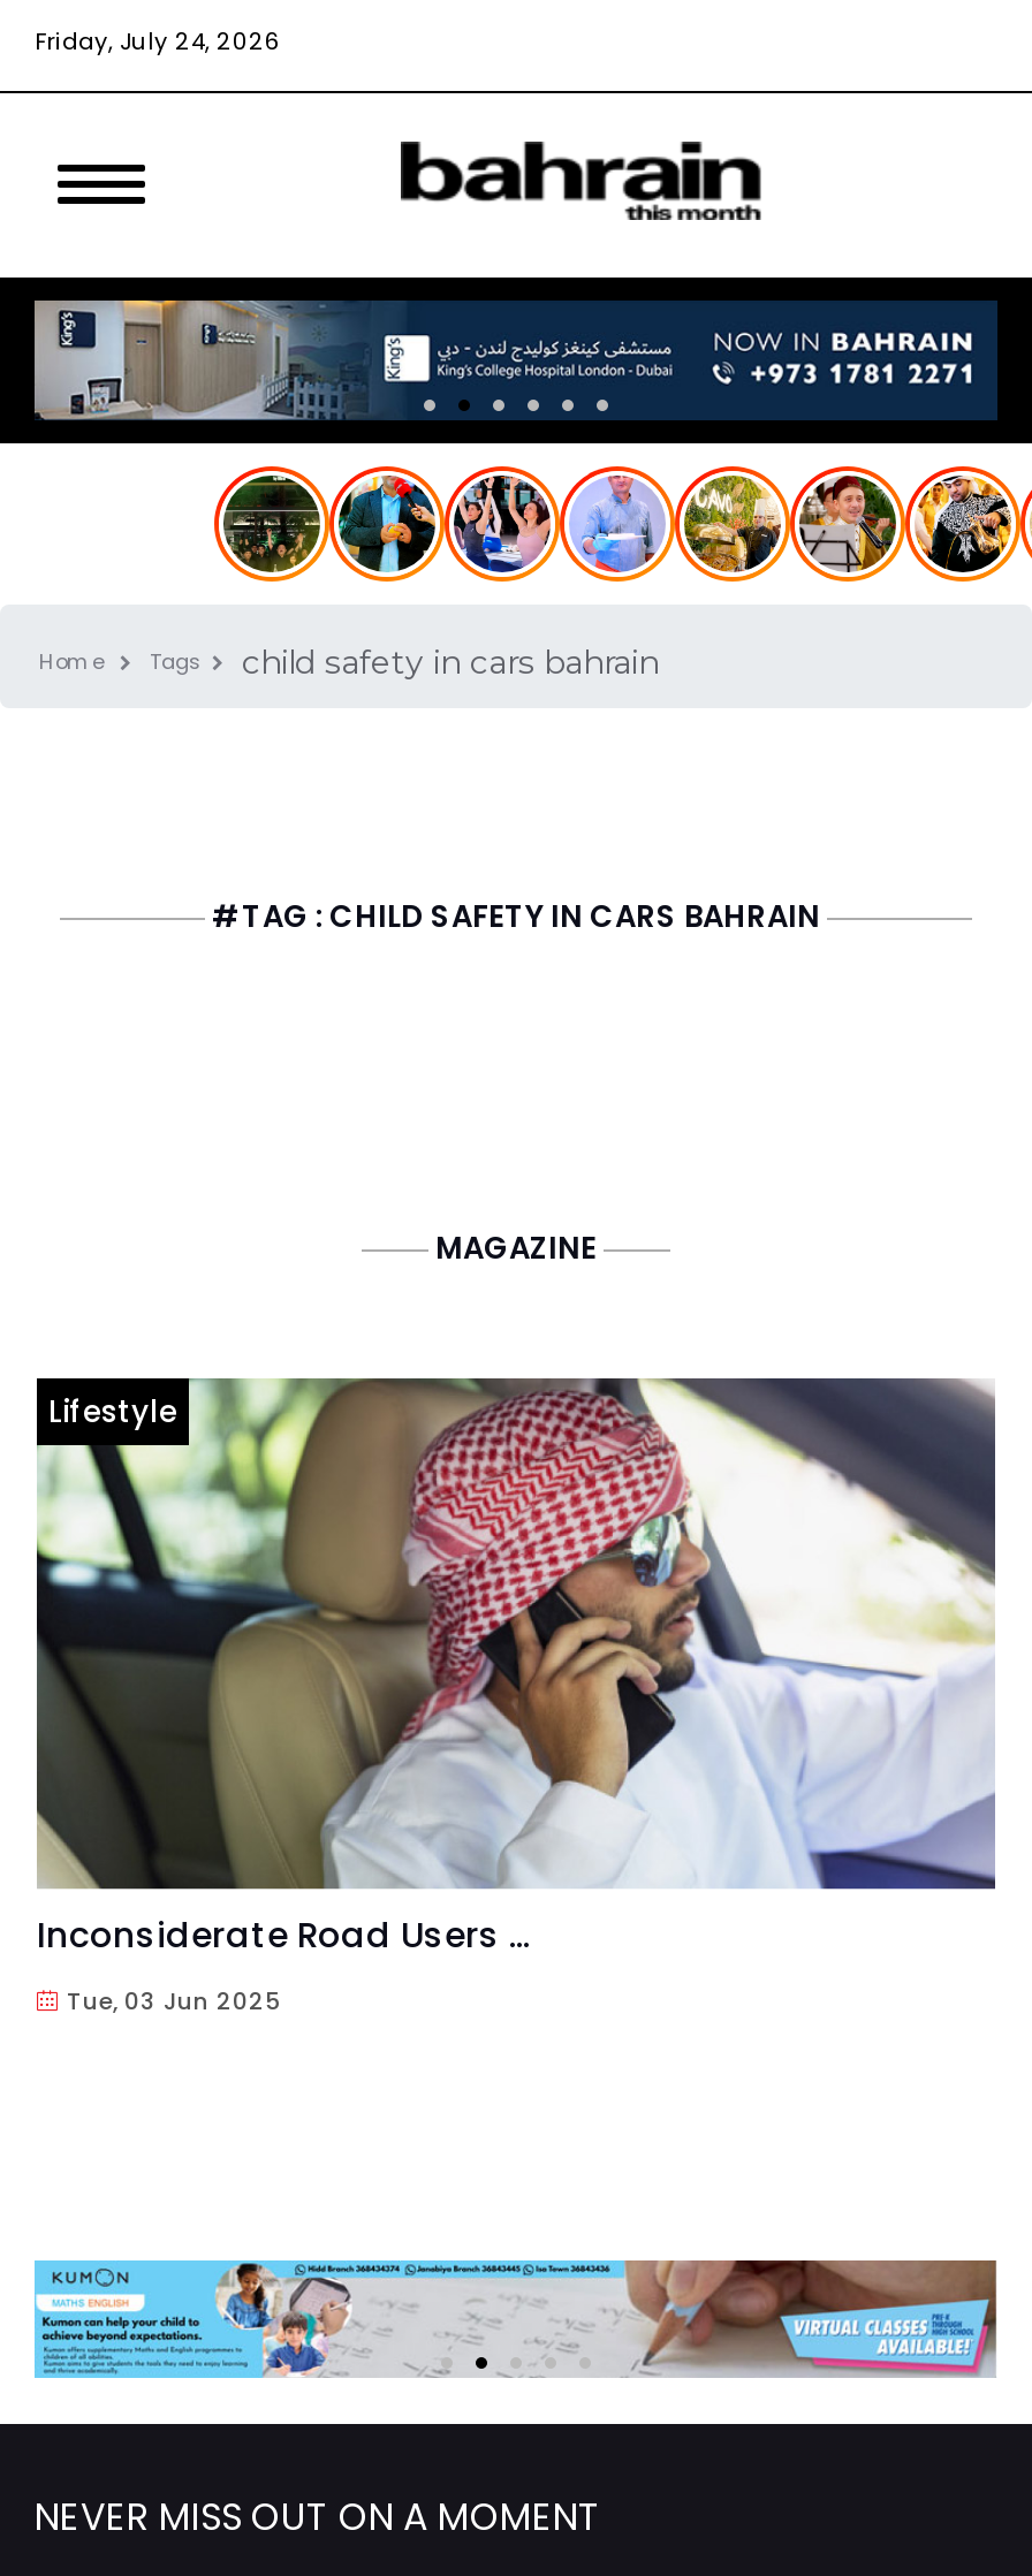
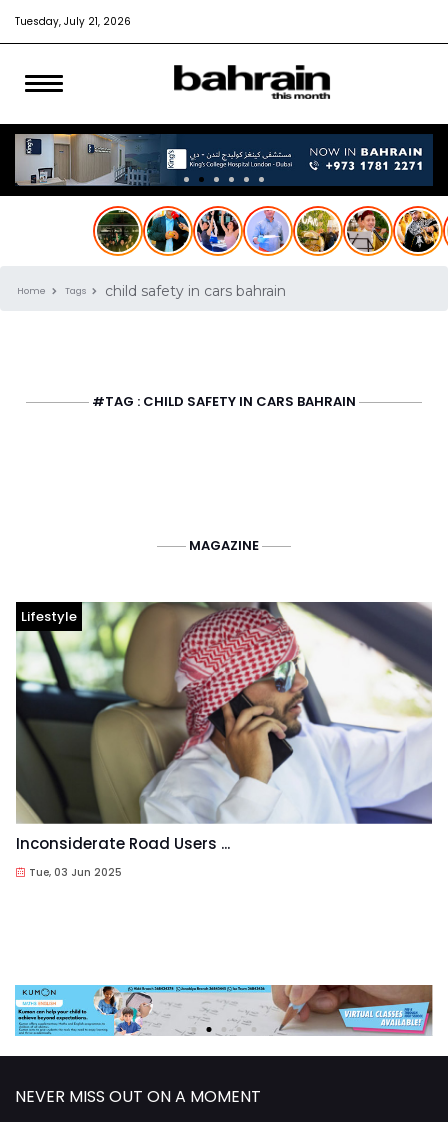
[35,24,281,59] Friday, July 24, 2026 -> [15,14,131,29] Tuesday, July 21, 2026

